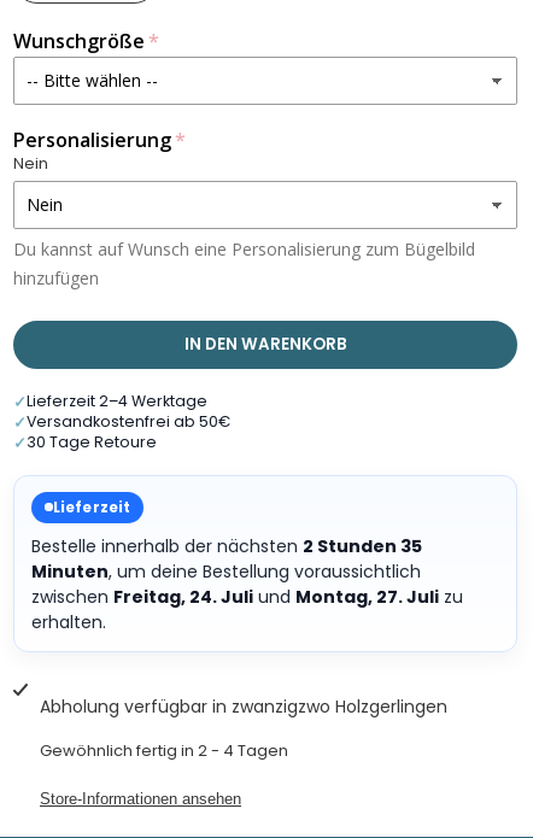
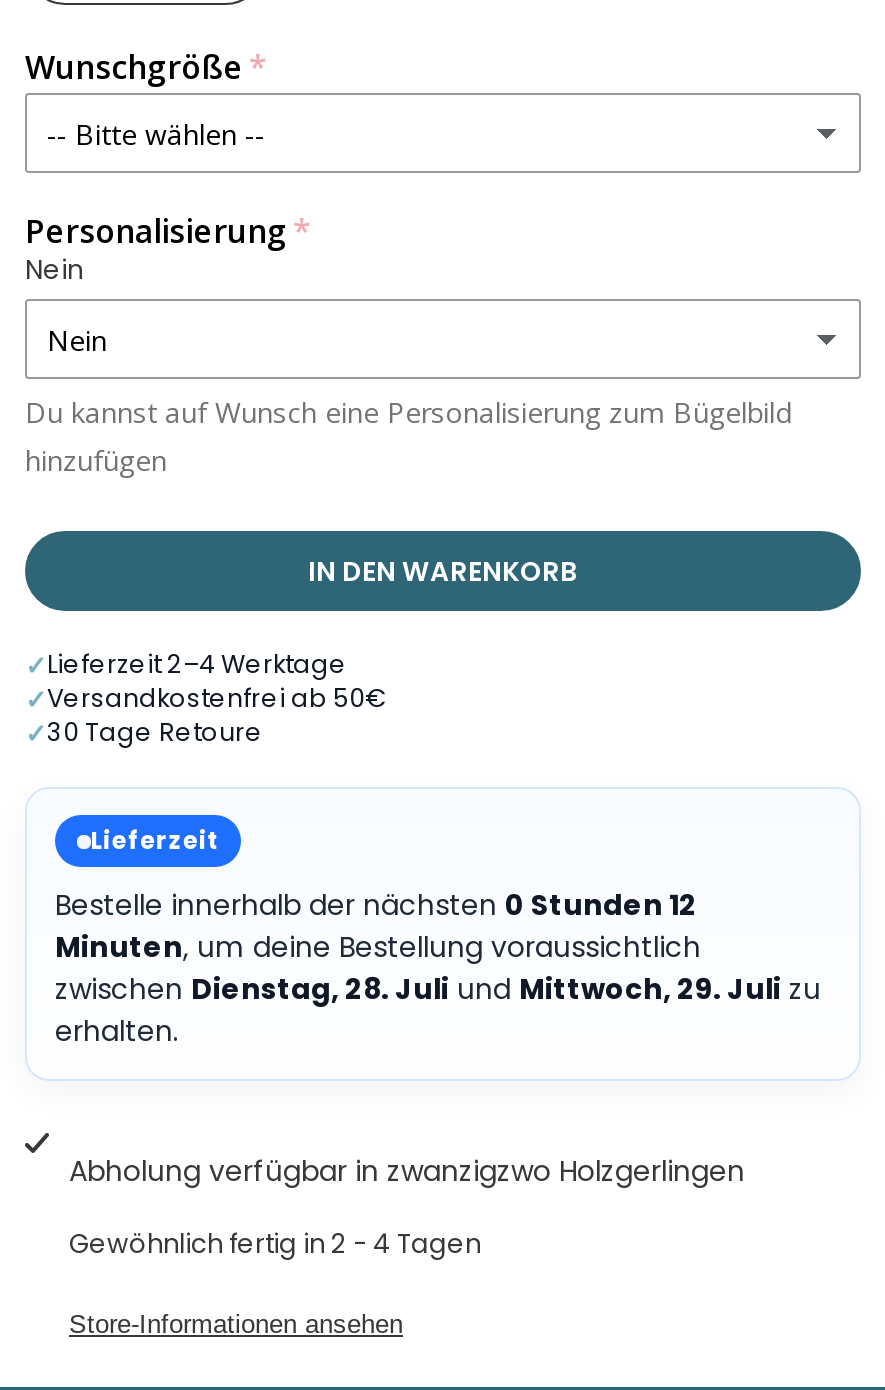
[31,534,422,558] Bestelle innerhalb der nächsten 2 Stunden 35 -> [55,885,697,925] Bestelle innerhalb der nächsten 0 Stunden 12
[31,584,463,608] zwischen Freitag, 24. Juli und Montag, 27. Juli zu -> [55,969,821,1009] zwischen Dienstag, 28. Juli und Mittwoch, 29. Juli zu

